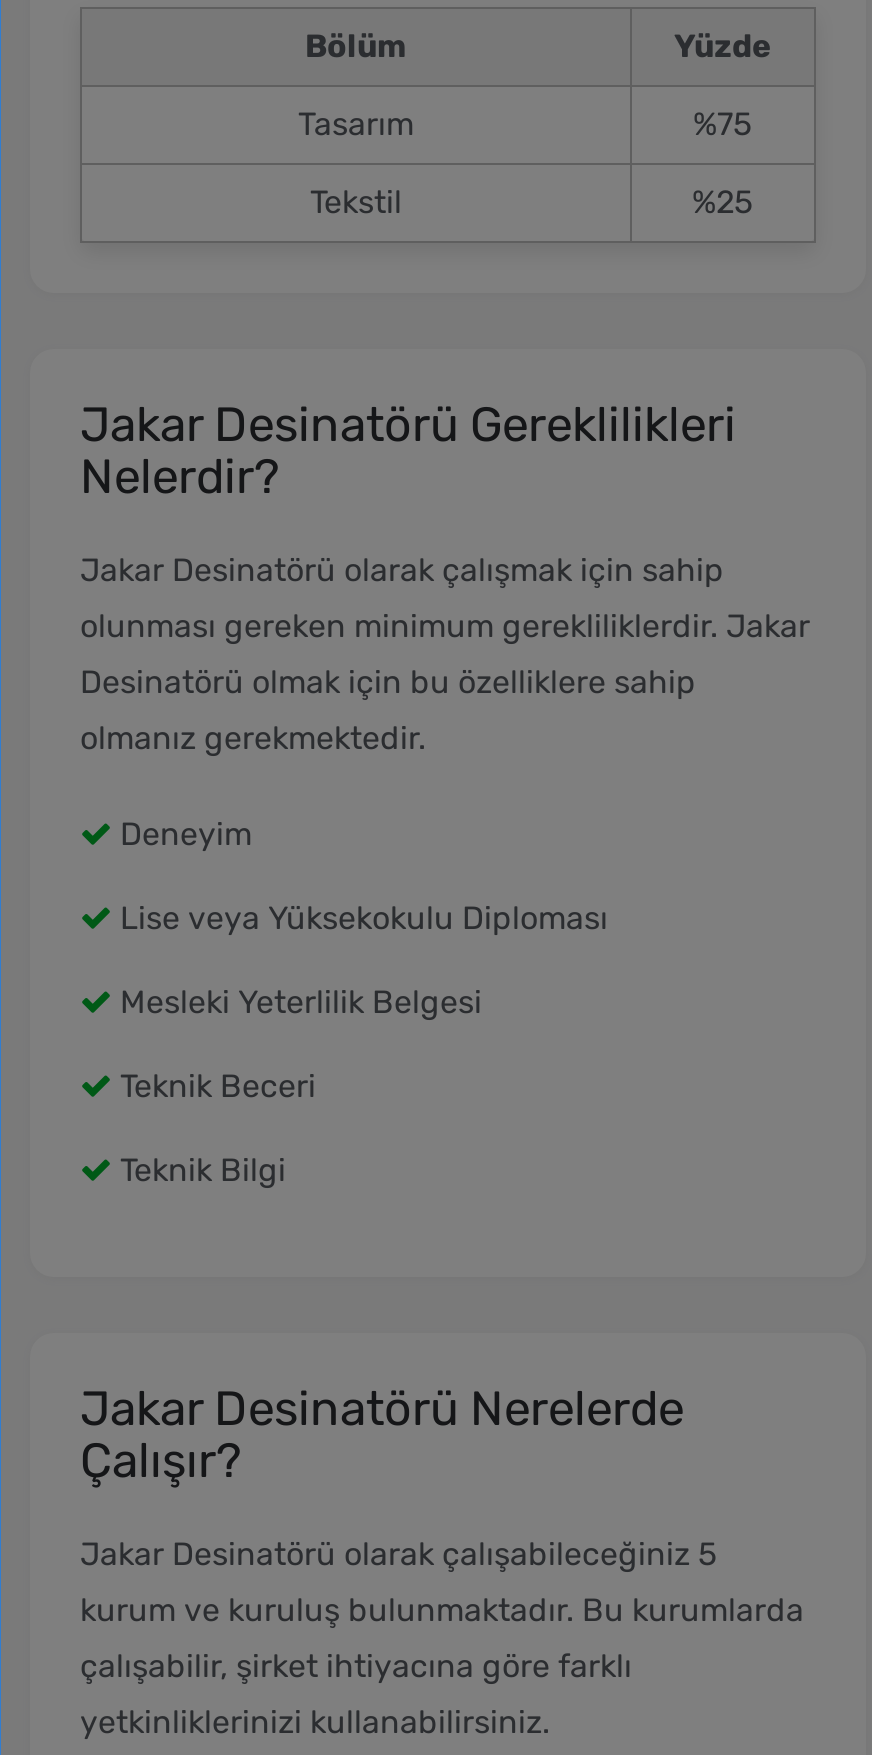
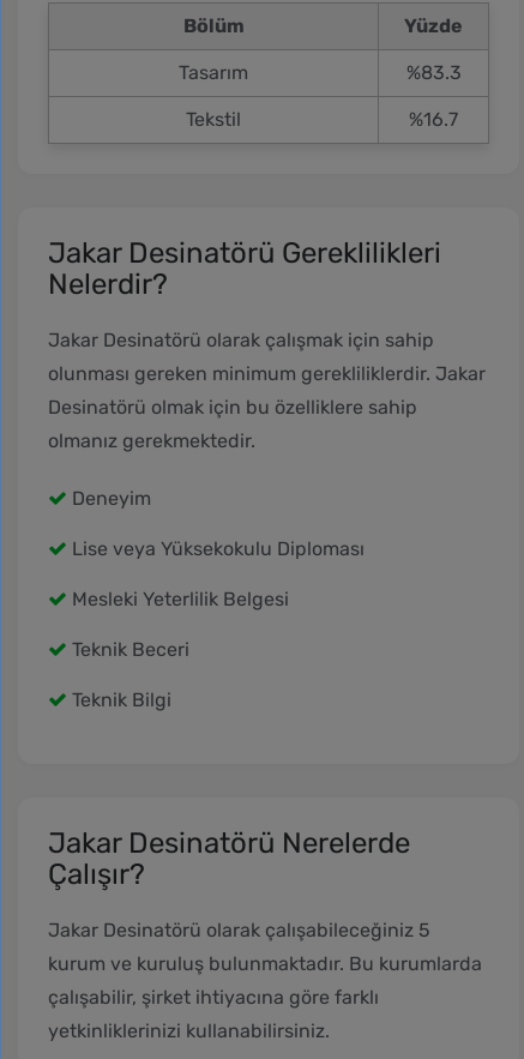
[693,106,753,144] %75 -> [406,62,461,84] %83.3
[692,184,754,222] %25 -> [409,108,458,131] %16.7

